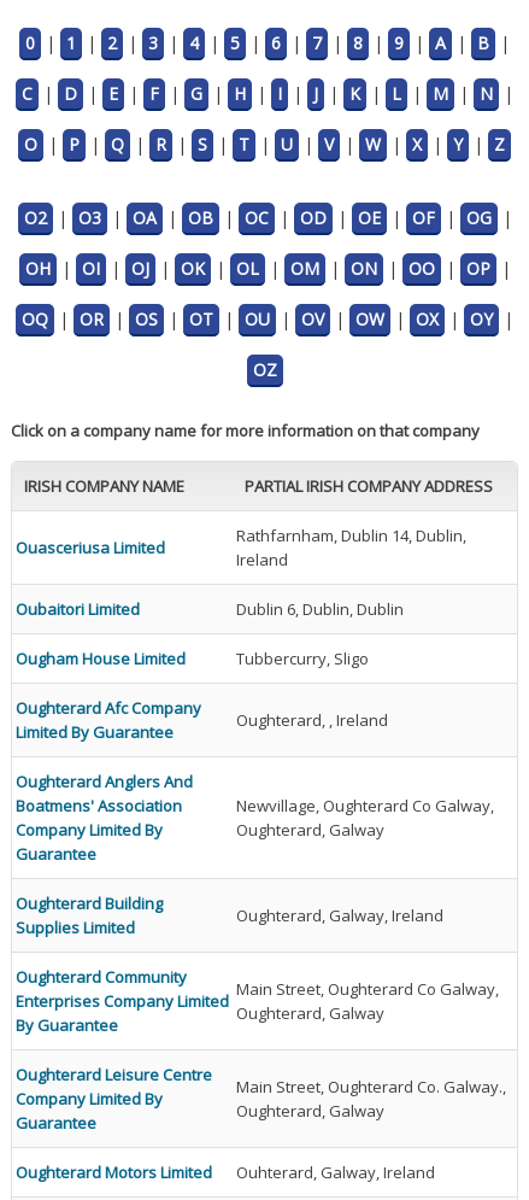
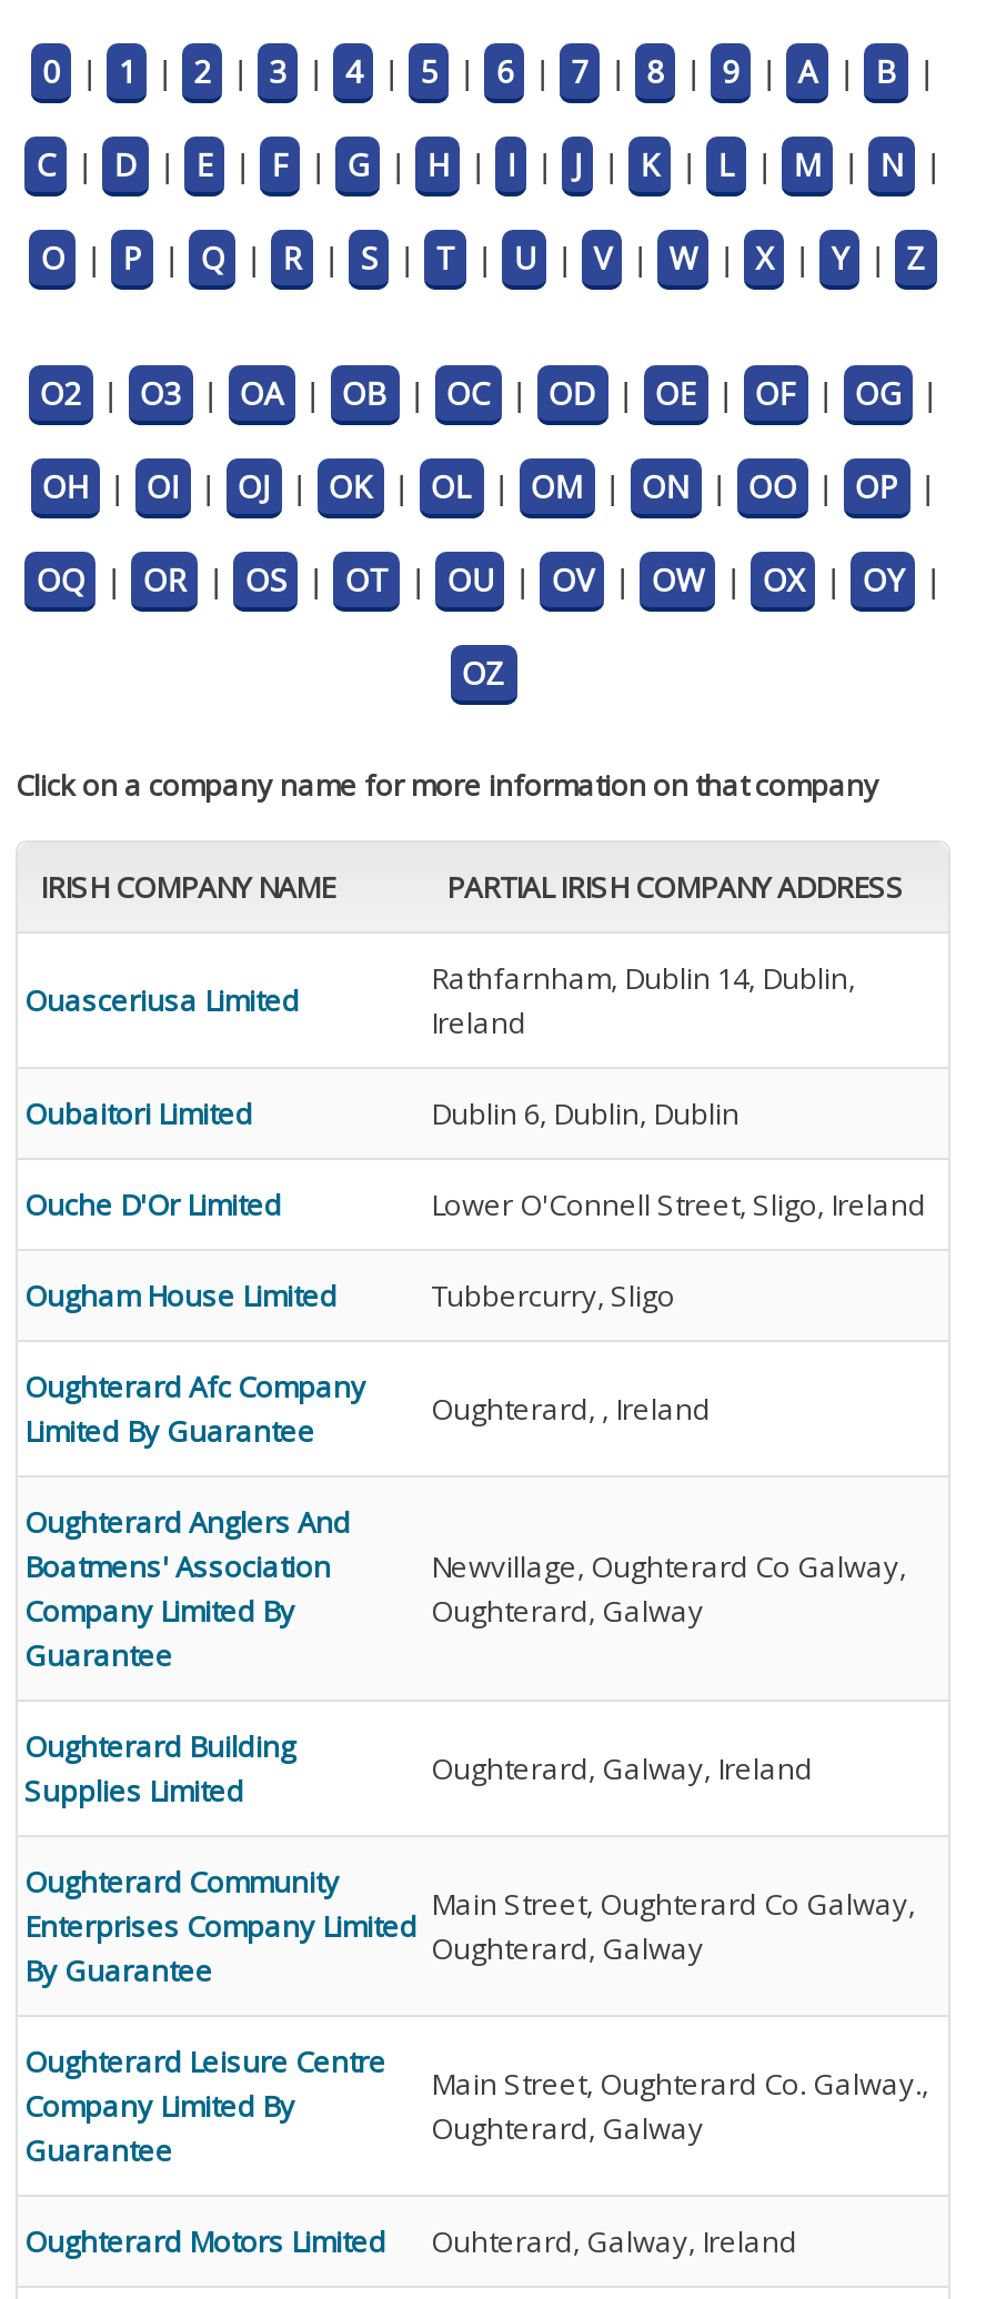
none -> [24,1184,926,1224] Ouche D'Or Limited | Lower O'Connell Street, Sligo, Ireland

